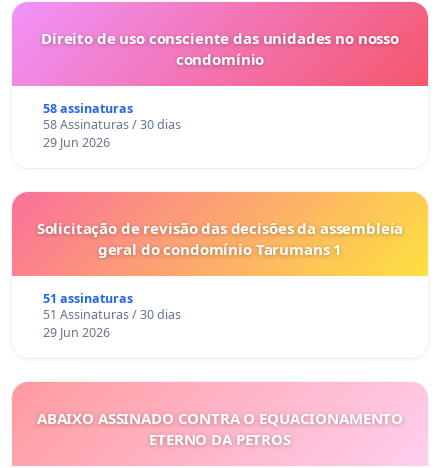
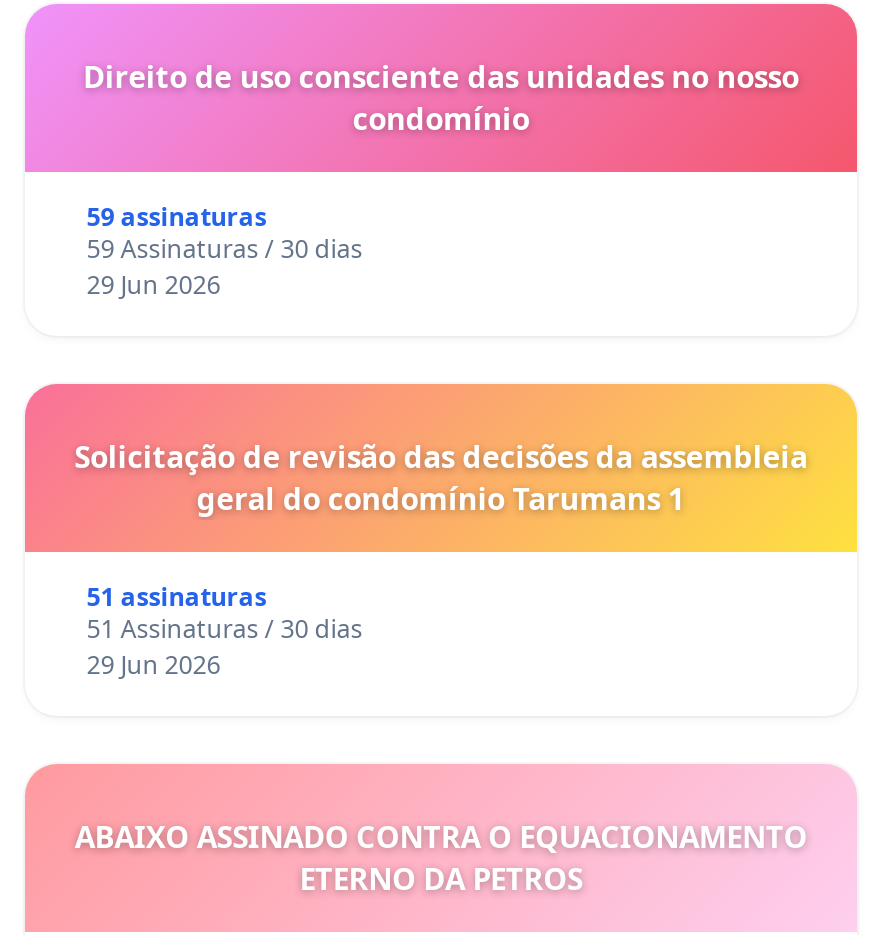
[43,100,133,117] 58 assinaturas -> [87,200,267,234] 59 assinaturas
[43,116,181,133] 58 Assinaturas / 30 dias -> [87,232,363,266] 59 Assinaturas / 30 dias

